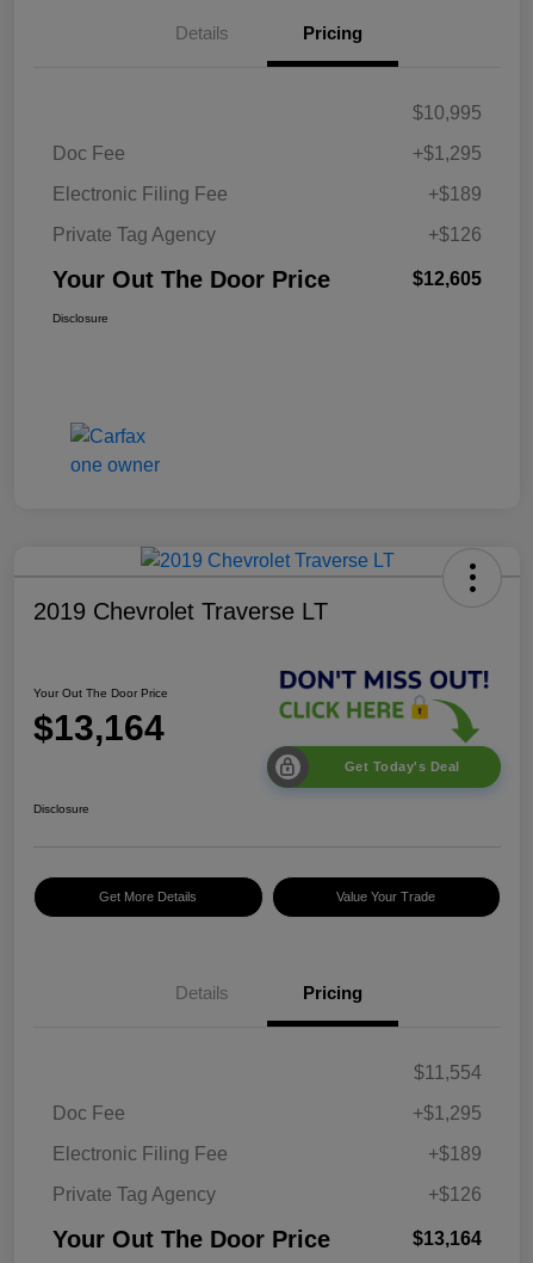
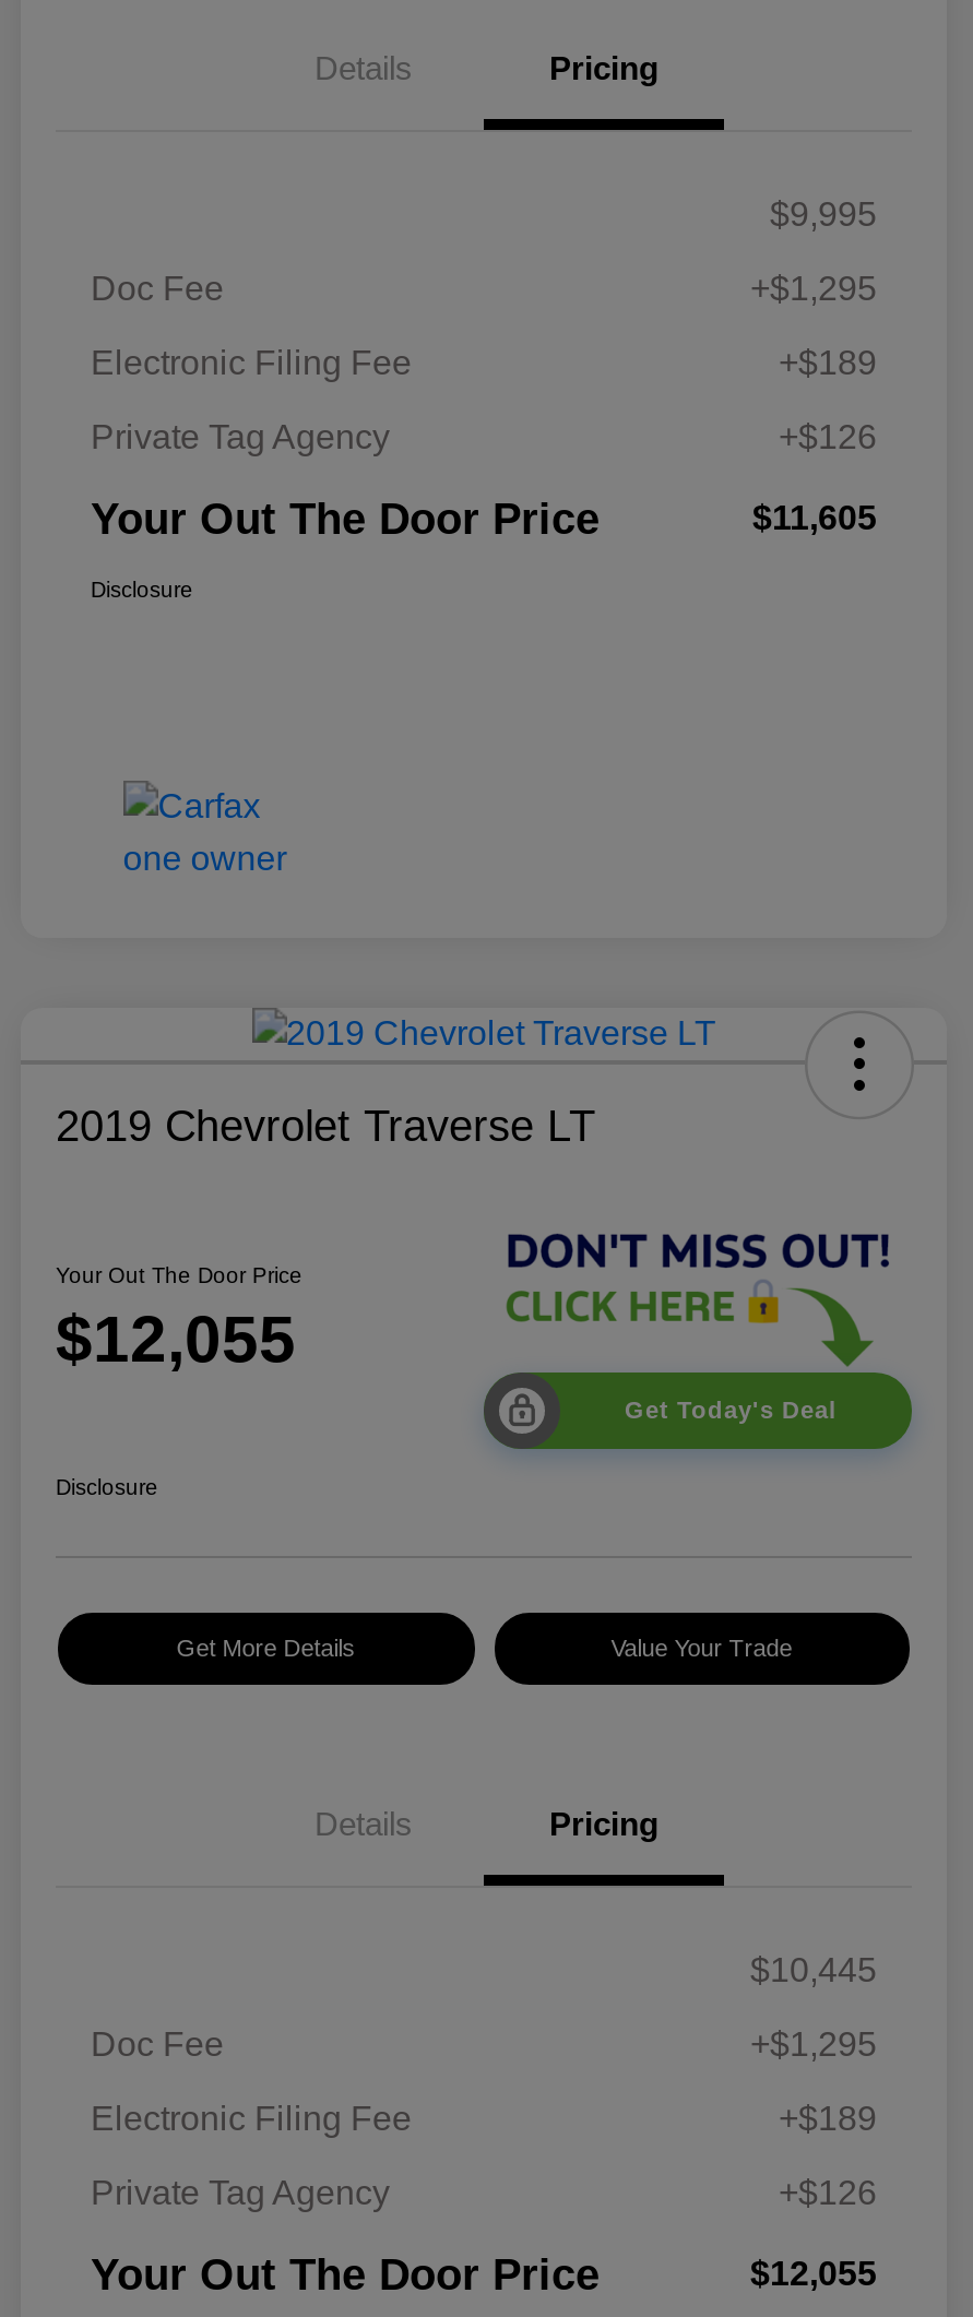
[413,102,482,123] $10,995 -> [770,195,877,232] $9,995
[413,268,482,289] $12,605 -> [752,499,877,536] $11,605
[33,708,165,747] $13,164 -> [56,1303,296,1375] $12,055
[414,1063,482,1083] $11,554 -> [750,1952,877,1989] $10,445
[413,1229,482,1249] $13,164 -> [750,2255,877,2292] $12,055

